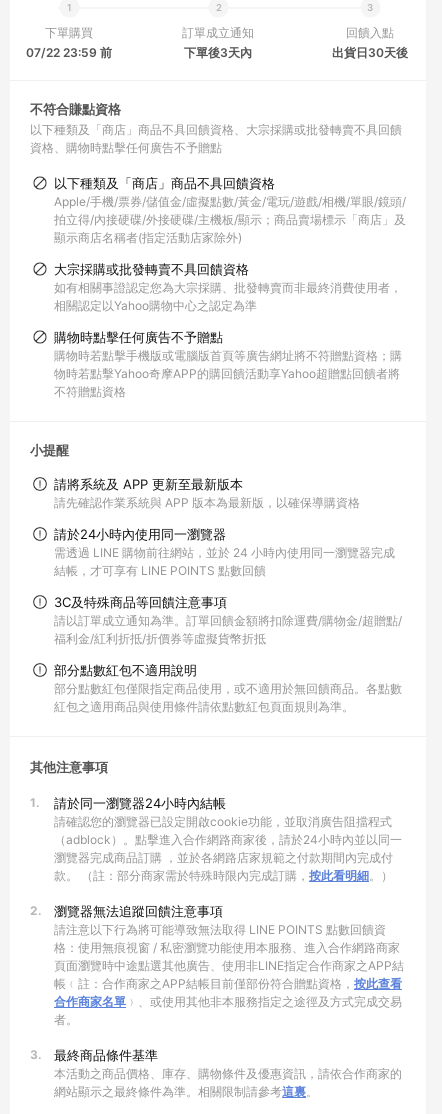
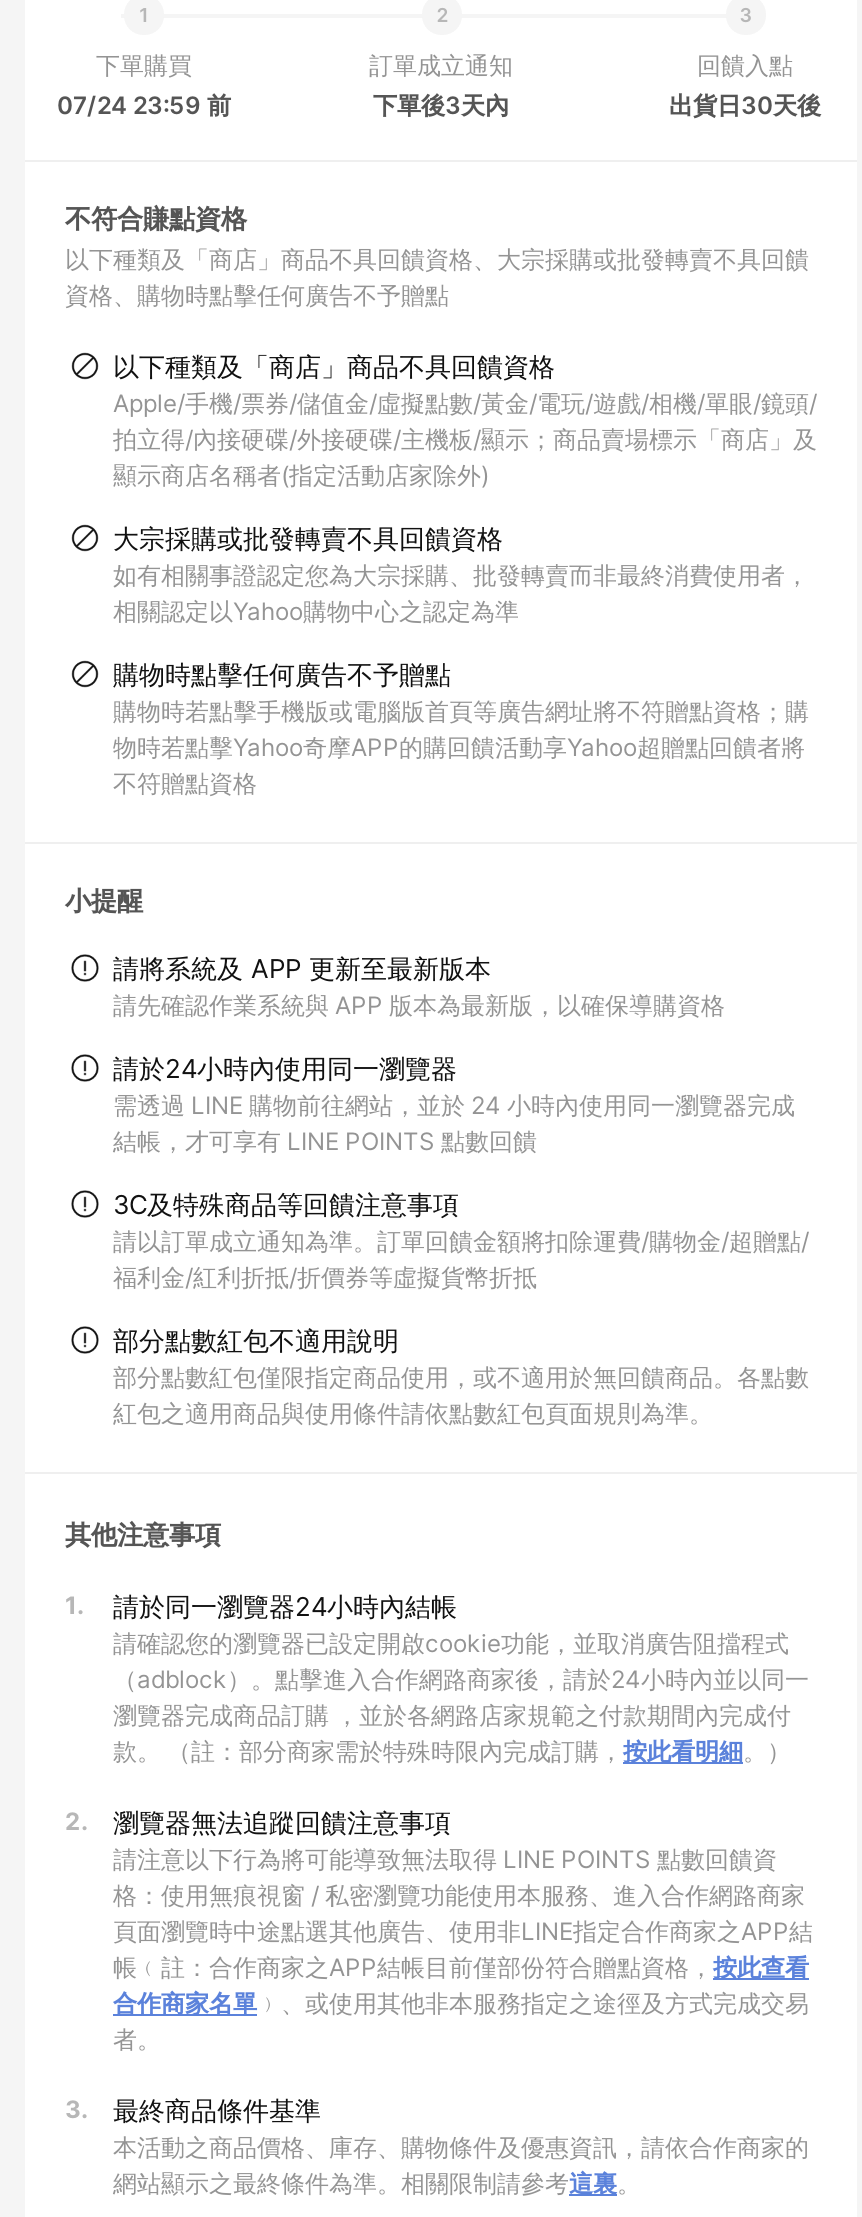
[26,45,112,60] 07/22 23:59 前 -> [57,90,231,120] 07/24 23:59 前

